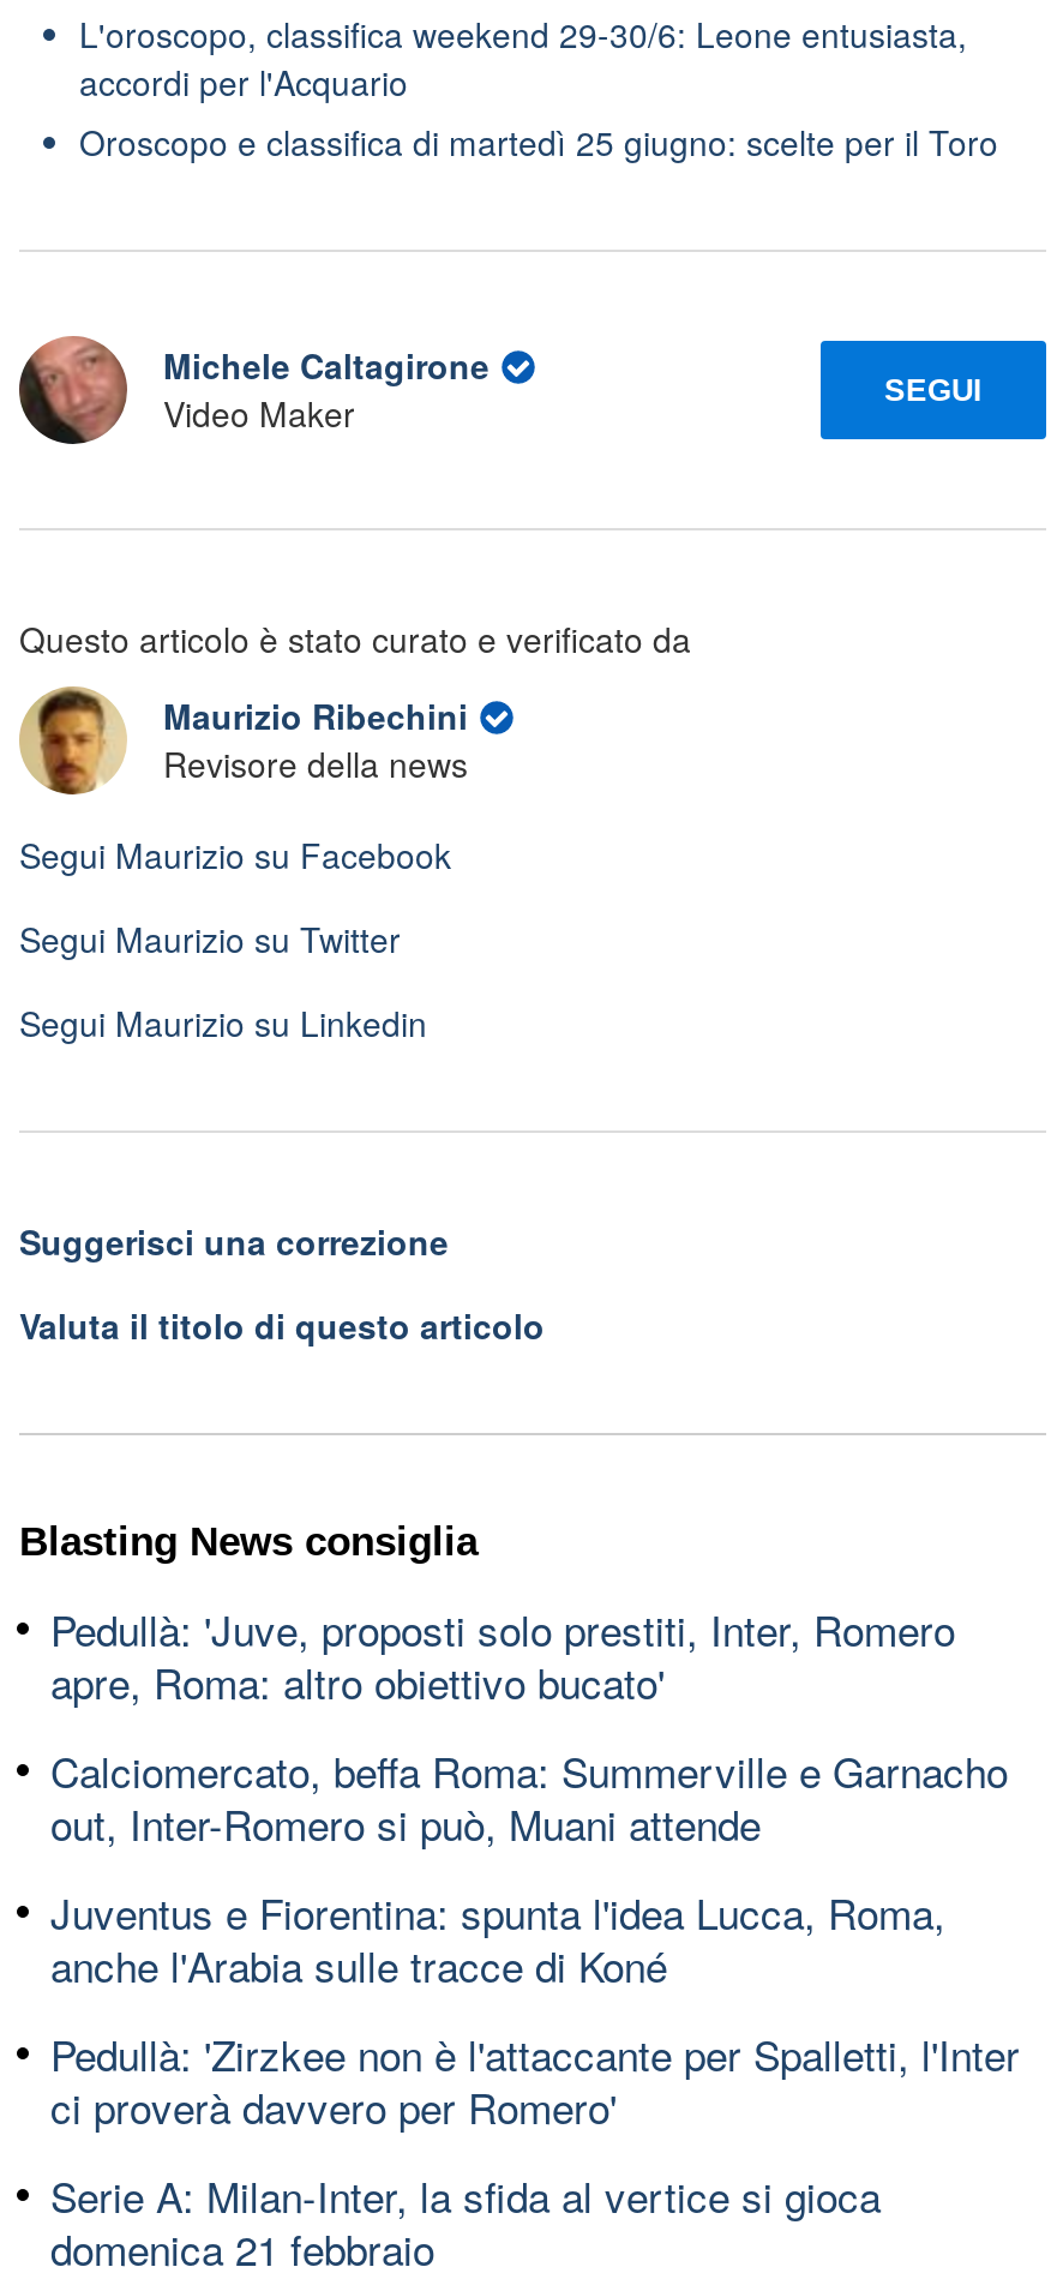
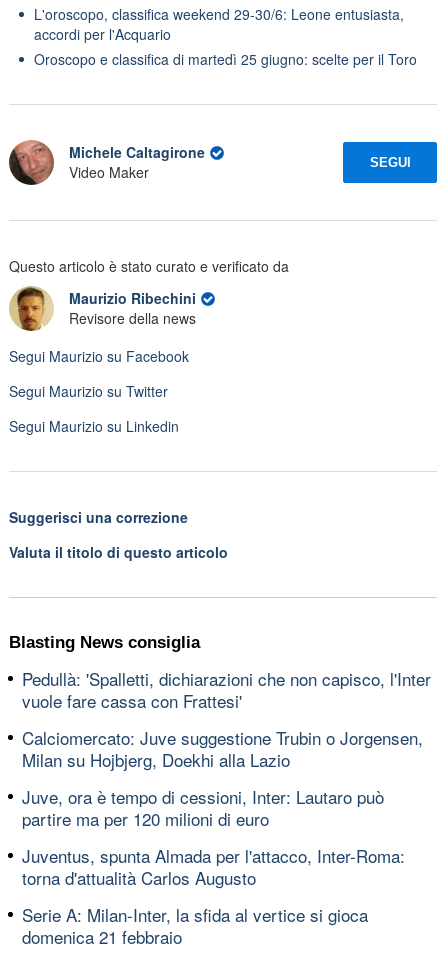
[50,1597,955,1710] Pedullà: 'Juve, proposti solo prestiti, Inter, Romero | apre, Roma: altro obiettivo bucato' -> [22,665,431,712] Pedullà: 'Spalletti, dichiarazioni che non capisco, l'Inter | vuole fare cassa con Frattesi'
[50,1739,1008,1852] Calciomercato, beffa Roma: Summerville e Garnacho | out, Inter-Romero si può, Muani attende -> [22,724,423,771] Calciomercato: Juve suggestione Trubin o Jorgensen, | Milan su Hojbjerg, Doekhi alla Lazio
[50,1881,945,1993] Juventus e Fiorentina: spunta l'idea Lucca, Roma, | anche l'Arabia sulle tracce di Koné -> [22,783,384,830] Juve, ora è tempo di cessioni, Inter: Lautaro può | partire ma per 120 milioni di euro
[50,2022,1020,2135] Pedullà: 'Zirzkee non è l'attaccante per Spalletti, l'Inter | ci proverà davvero per Romero' -> [22,842,405,889] Juventus, spunta Almada per l'attacco, Inter-Roma: | torna d'attualità Carlos Augusto

